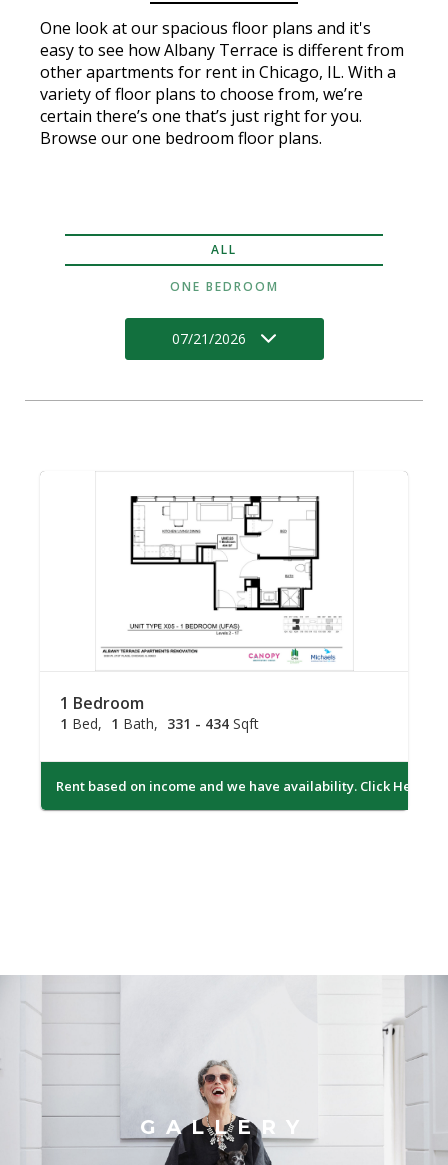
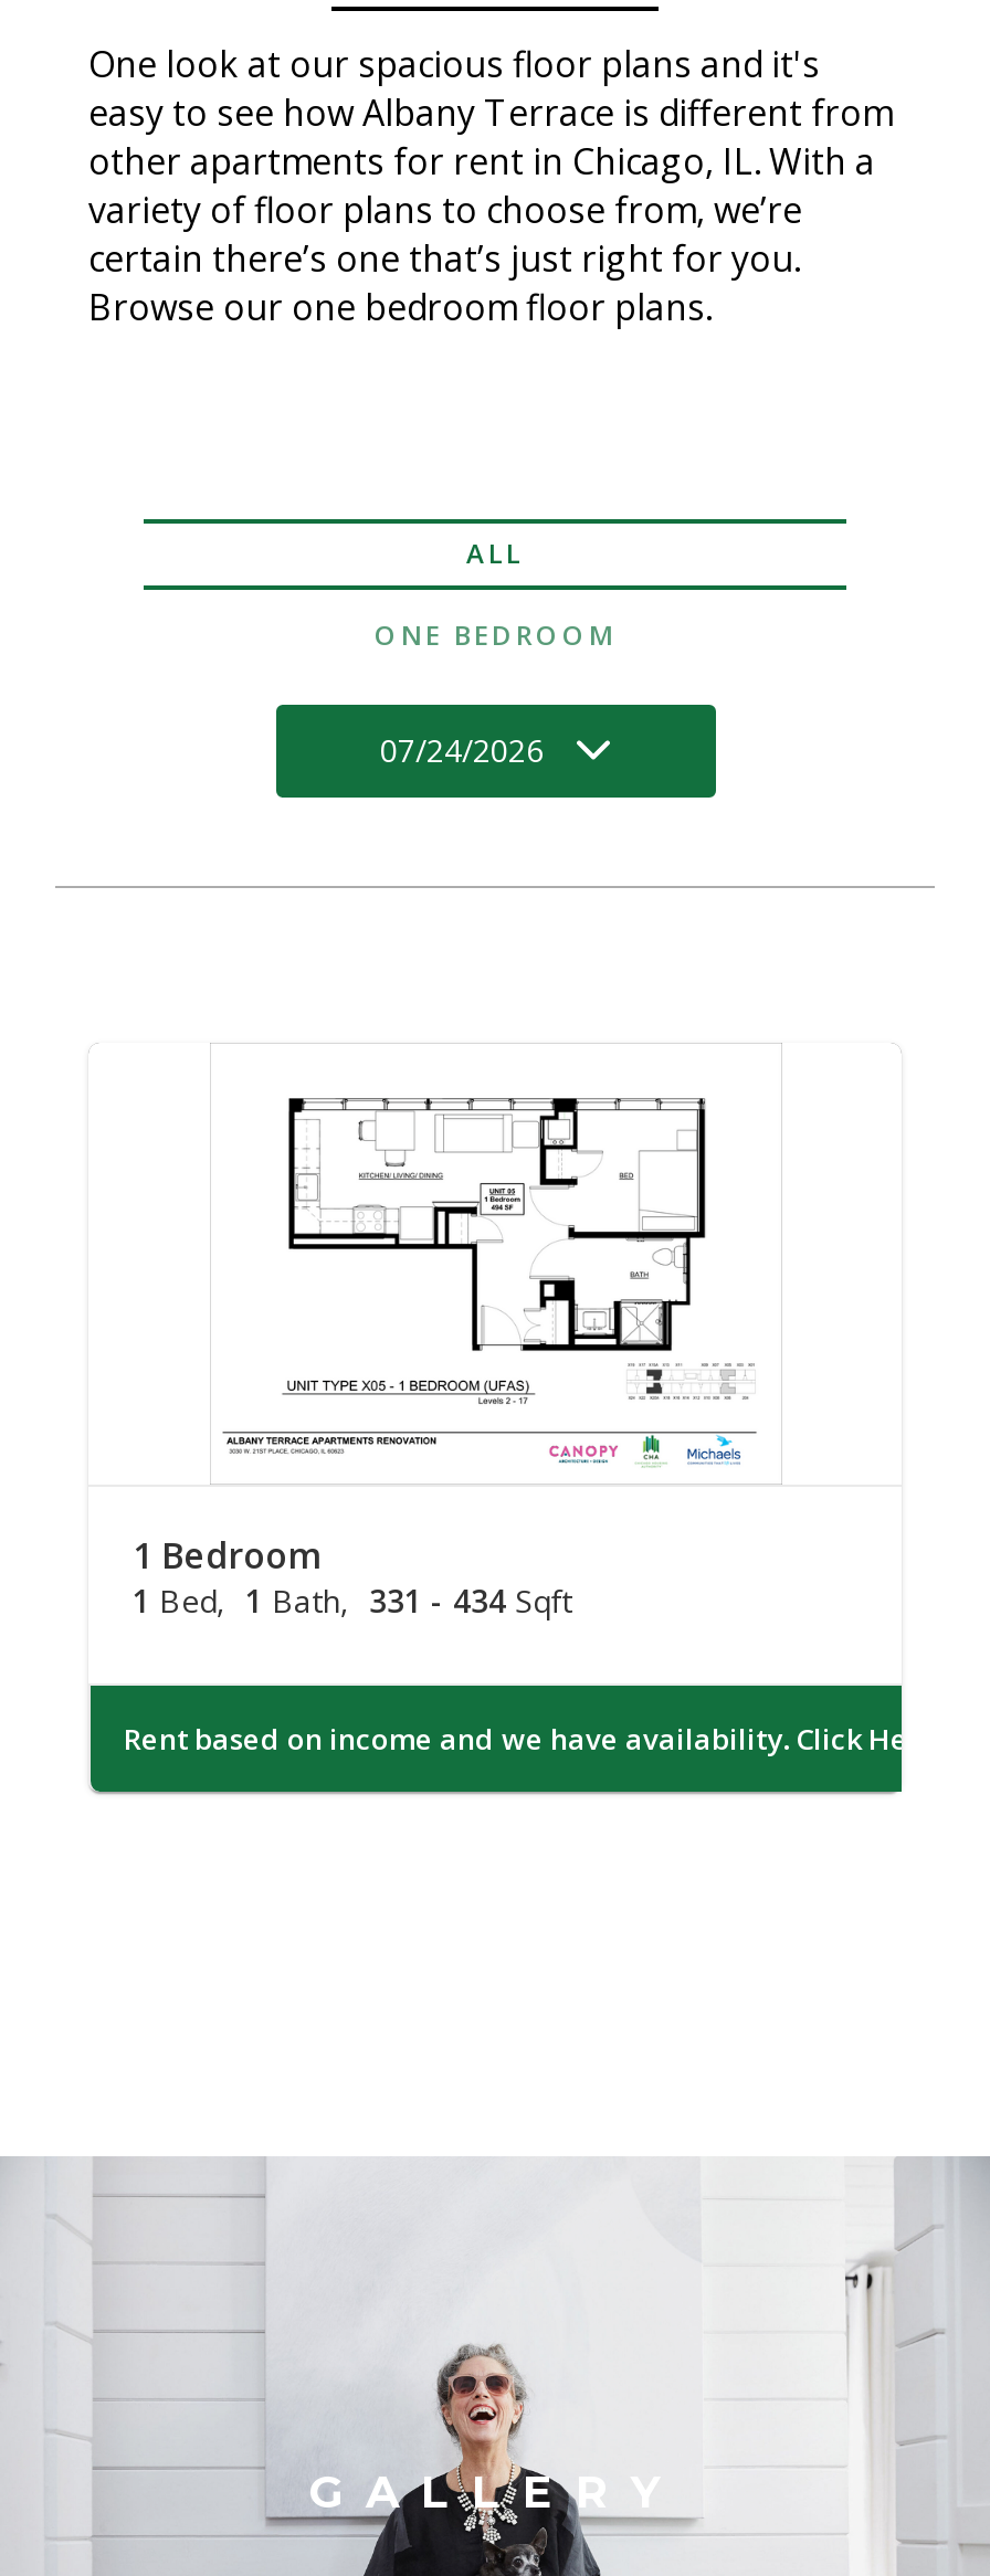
[172,329,246,348] 07/21/2026 -> [380,728,544,770] 07/24/2026

